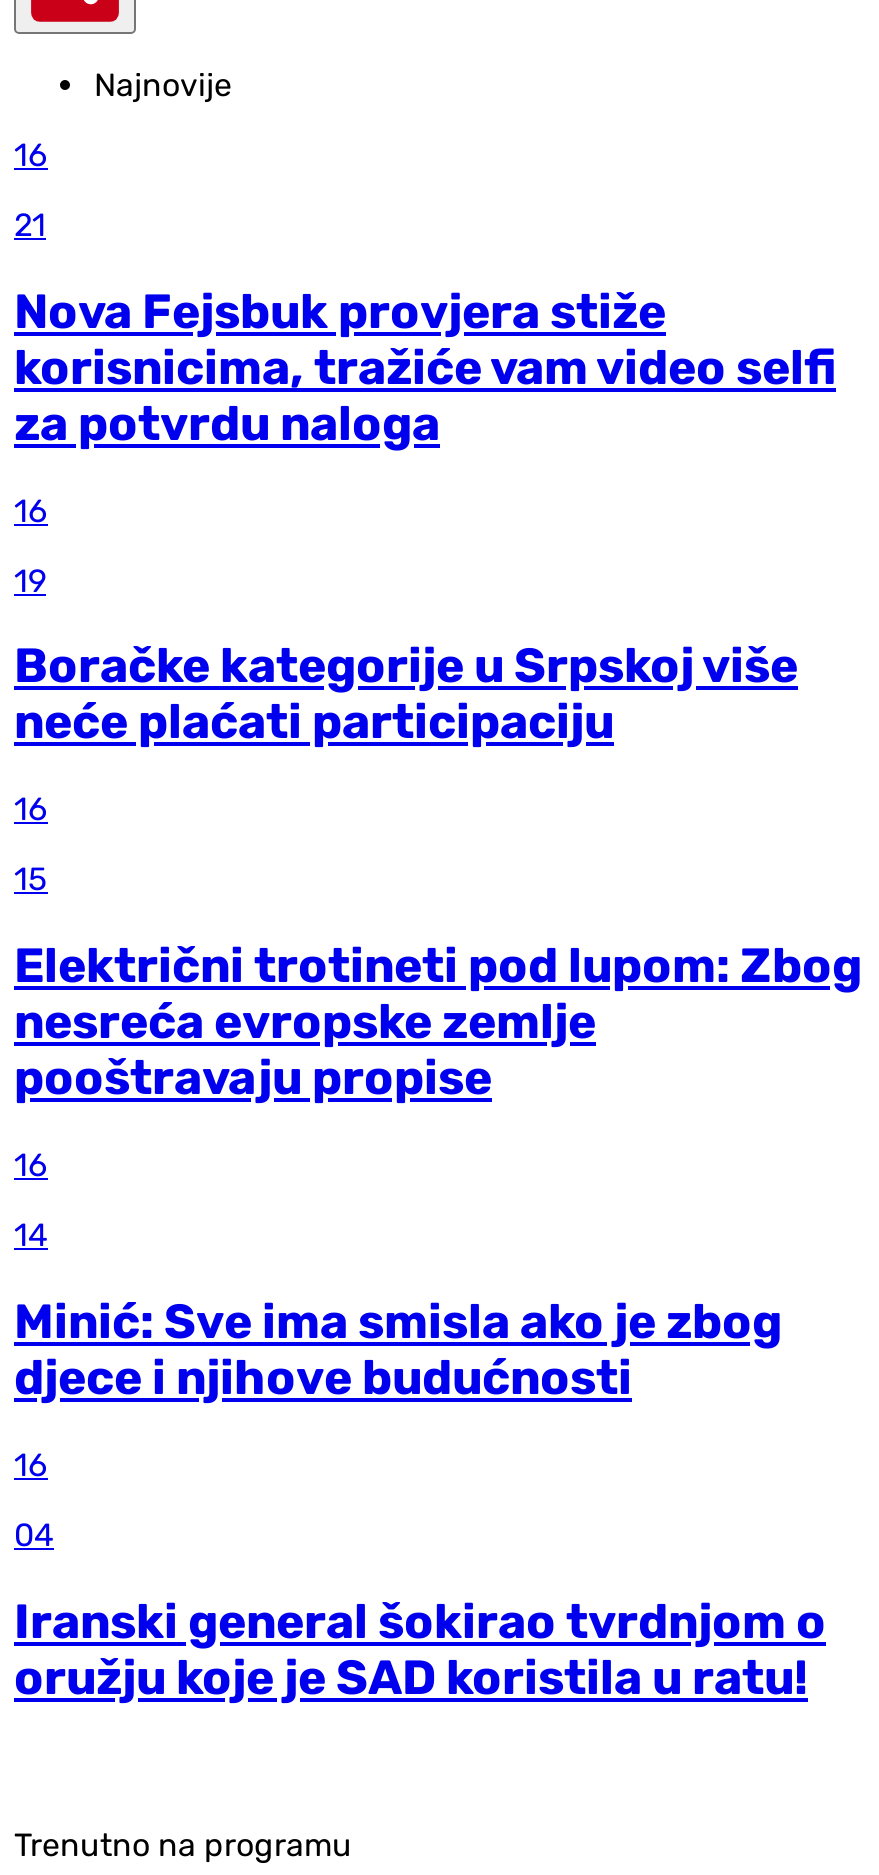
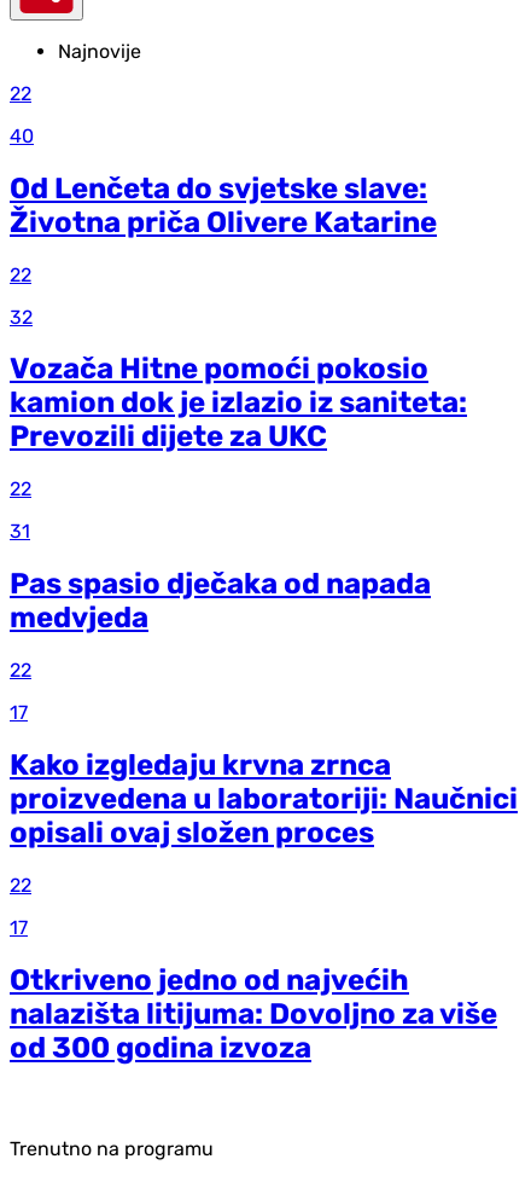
[14,135,48,173] 16 -> [10,82,31,105] 22
[14,205,46,243] 21 -> [10,124,34,147] 40
[14,283,836,451] Nova Fejsbuk provjera stiže | korisnicima, tražiće vam video selfi | za potvrdu naloga -> [10,171,437,239] Od Lenčeta do svjetske slave: | Životna priča Olivere Katarine
[14,491,48,529] 16 -> [10,263,31,286] 22
[14,561,46,599] 19 -> [10,305,33,328] 32
[14,639,798,751] Boračke kategorije u Srpskoj više | neće plaćati participaciju -> [10,352,467,454] Vozača Hitne pomoći pokosio | kamion dok je izlazio iz saniteta: | Prevozili dijete za UKC
[14,791,48,829] 16 -> [10,478,31,501] 22
[14,861,48,899] 15 -> [10,520,30,543] 31
[14,938,862,1106] Električni trotineti pod lupom: Zbog | nesreća evropske zemlje | pooštravaju propise -> [10,567,431,635] Pas spasio dječaka od napada | medvjeda
[14,1146,48,1184] 16 -> [10,659,31,682] 22
[14,1216,48,1254] 14 -> [10,701,28,724] 17
[14,1294,782,1406] Minić: Sve ima smisla ako je zbog | djece i njihove budućnosti -> [10,748,518,850] Kako izgledaju krvna zrnca | proizvedena u laboratoriji: Naučnici | opisali ovaj složen proces
[14,1446,48,1484] 16 -> [10,874,31,897] 22
[14,1516,54,1554] 04 -> [10,916,28,939] 17
[14,1594,826,1706] Iranski general šokirao tvrdnjom o | oružju koje je SAD koristila u ratu! -> [10,963,497,1064] Otkriveno jedno od najvećih | nalazišta litijuma: Dovoljno za više | od 300 godina izvoza

